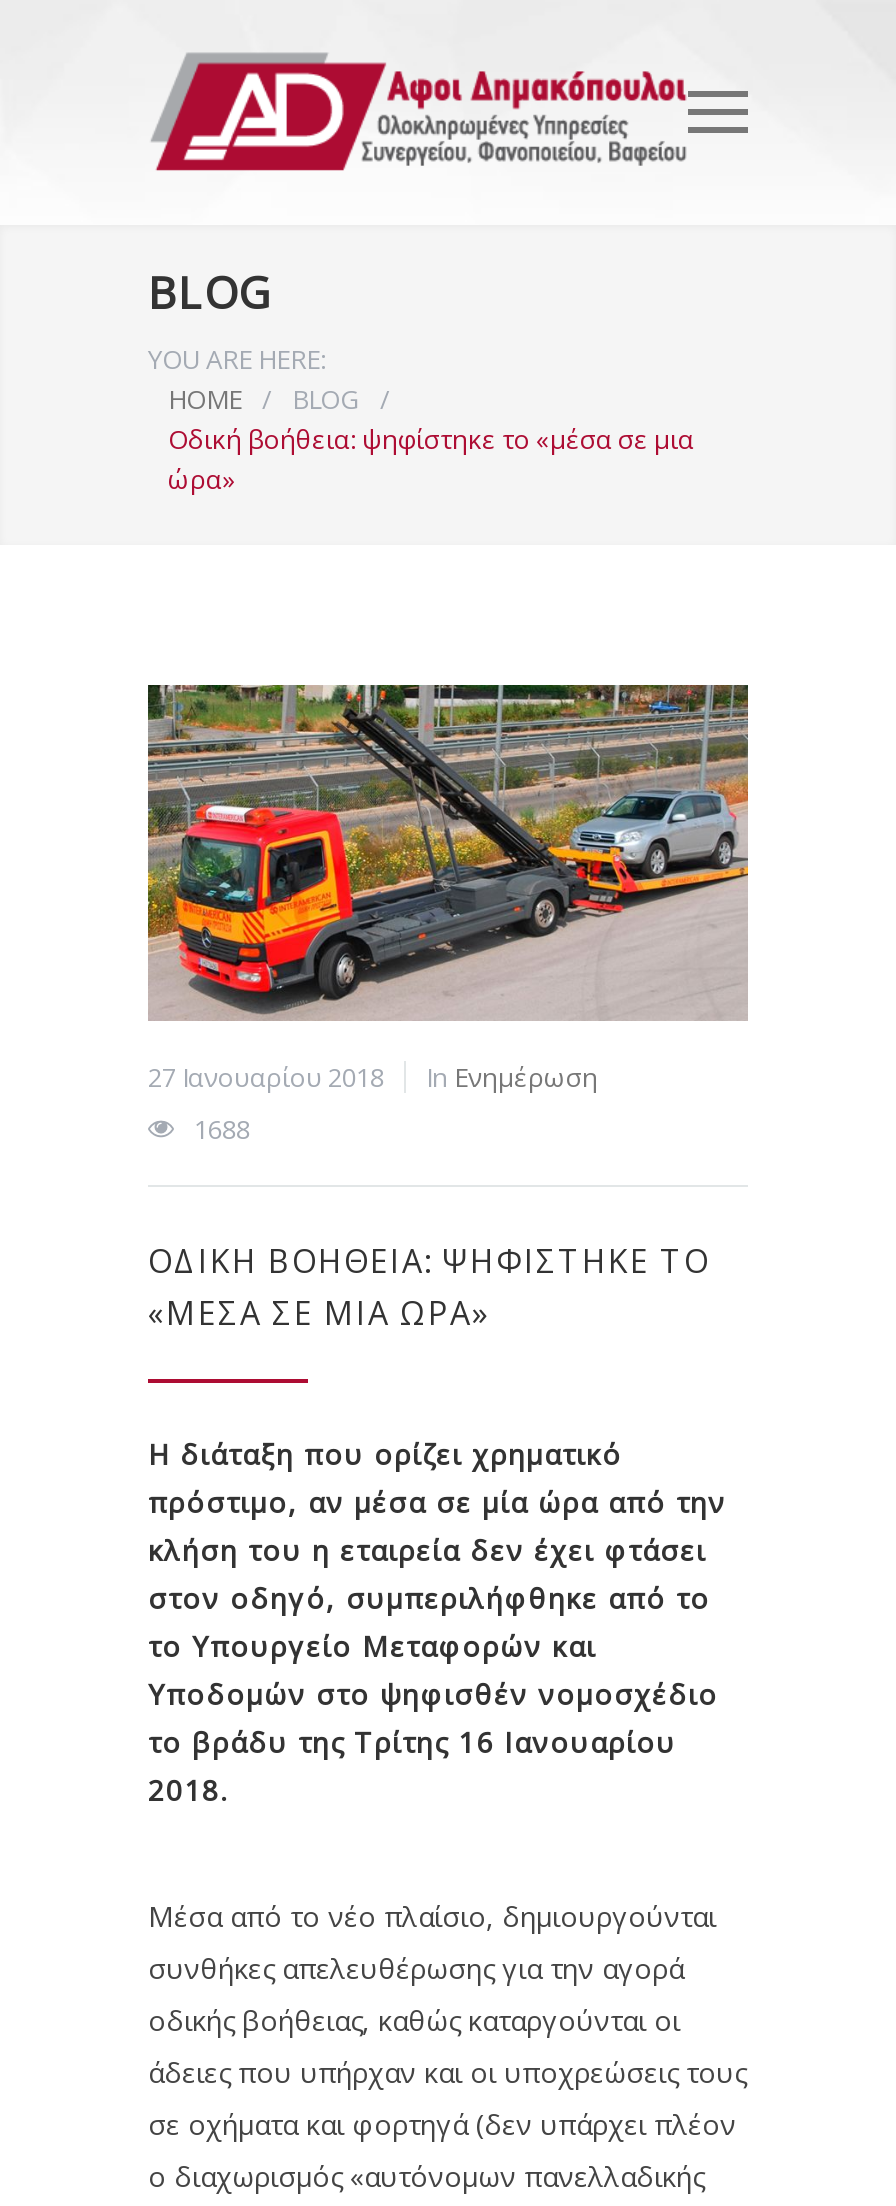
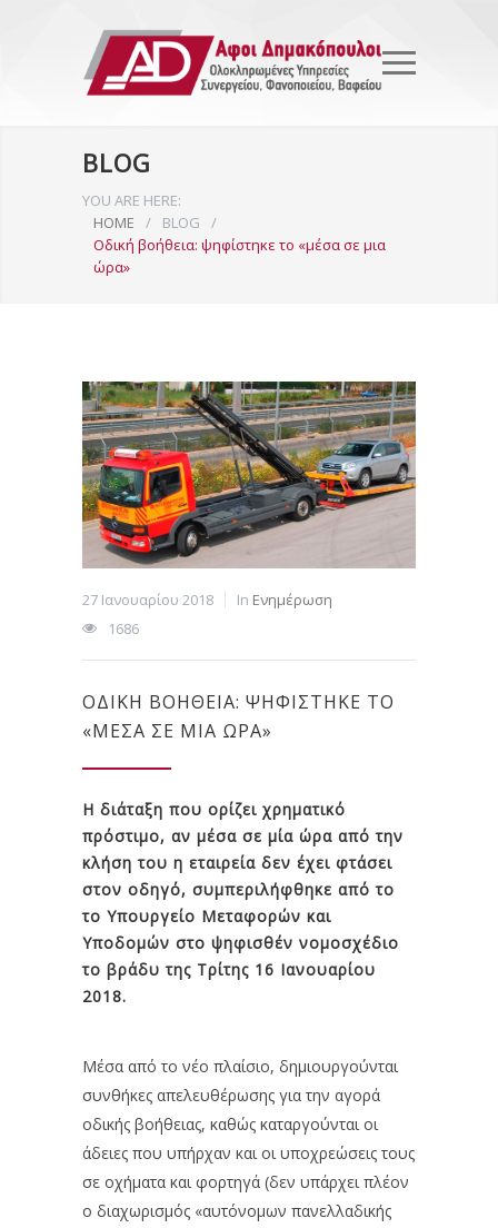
[194,1112,250,1148] 1688 -> [108,619,139,639] 1686

